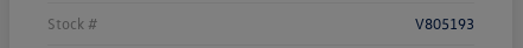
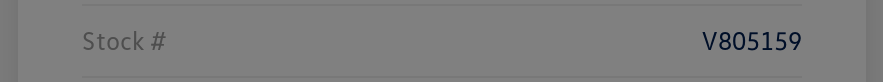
[415,14,474,33] V805193 -> [702,24,802,56] V805159

